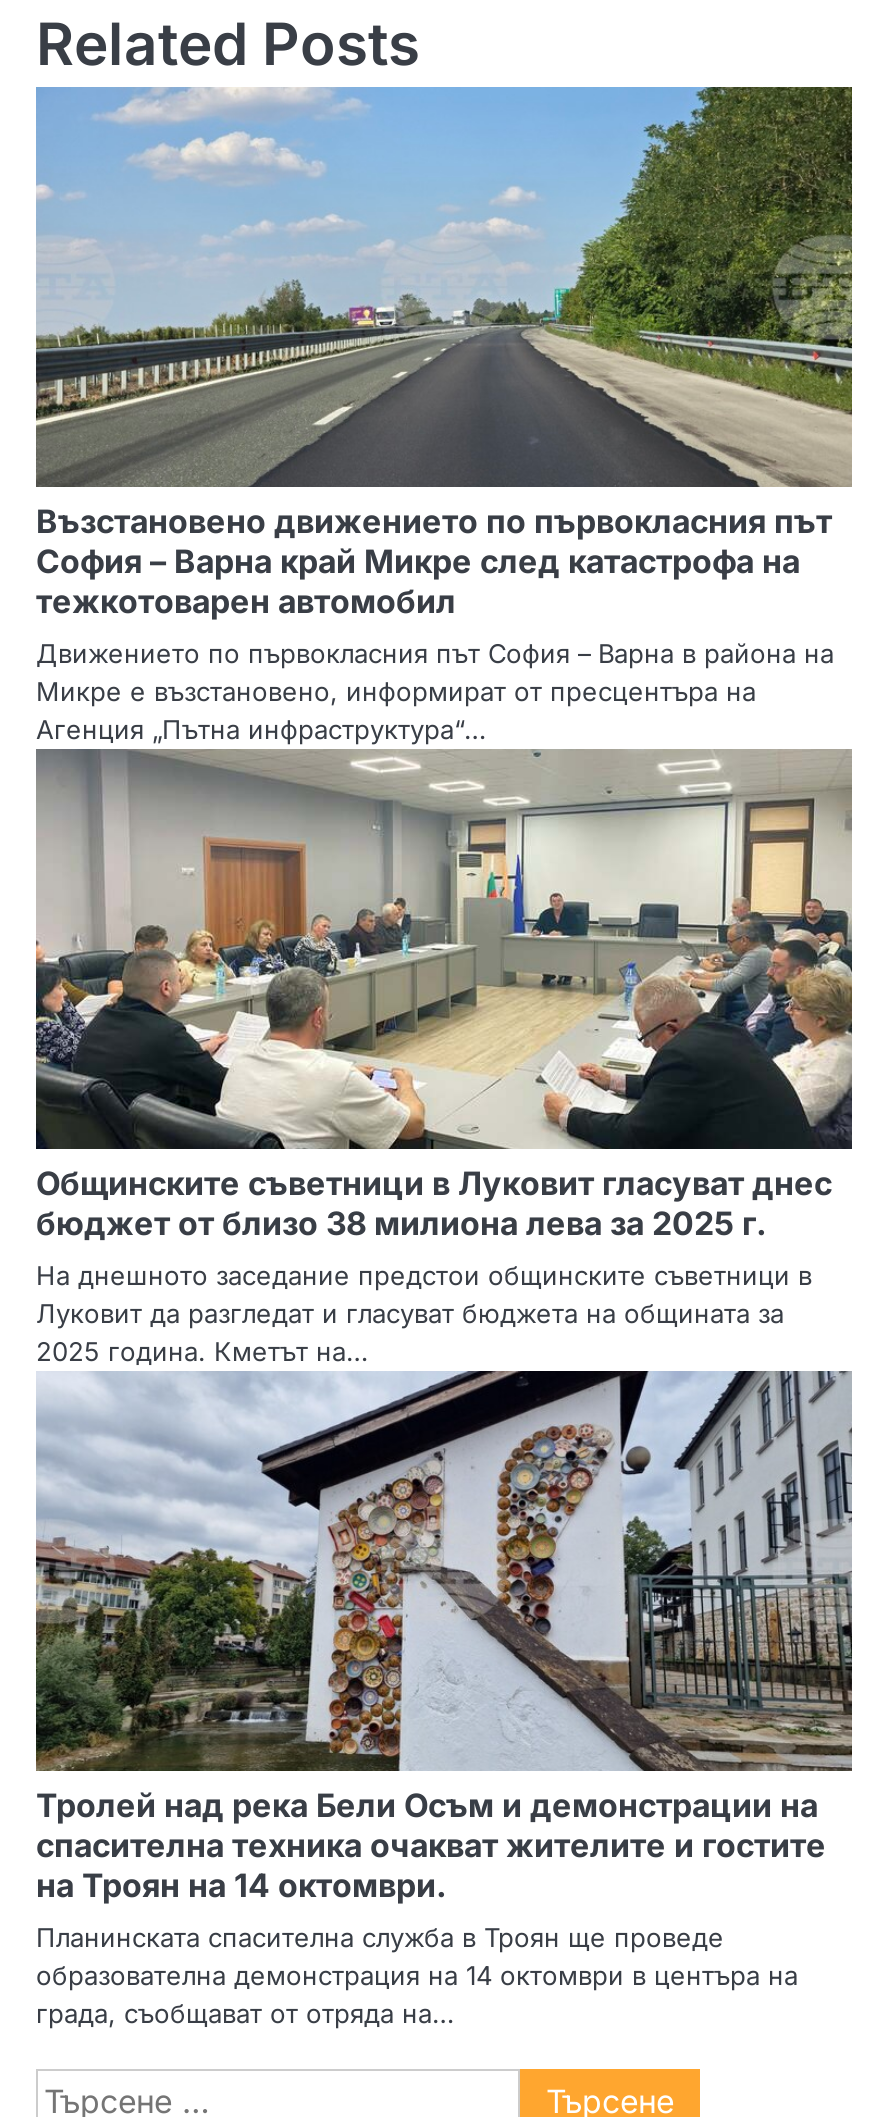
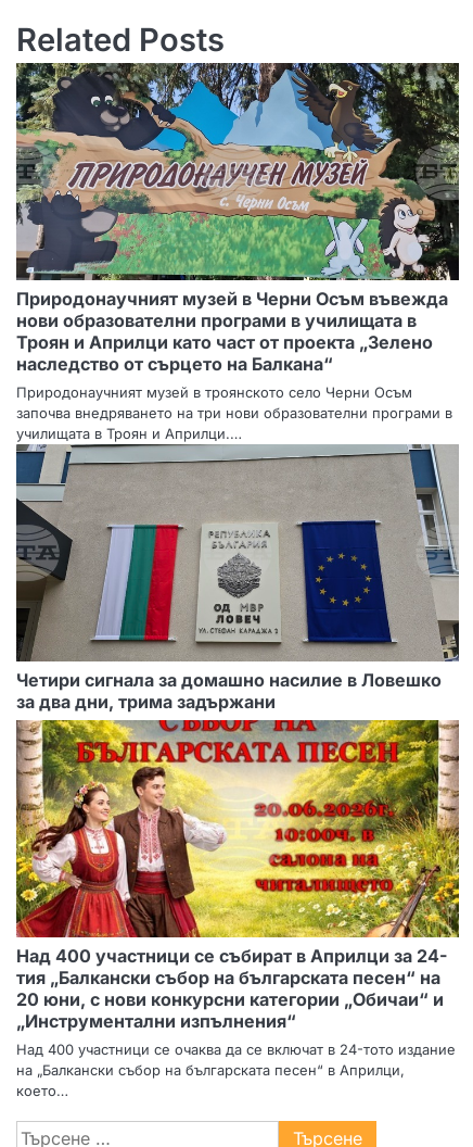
[36,85,852,745] [image] | Възстановено движението по първокласния път | София – Варна край Микре след катастрофа на | тежкотоварен автомобил | Движението по първокласния път София – Варна в района на | Микре е възстановено, информират от пресцентъра на | Агенция „Пътна инфраструктура“… -> [15,62,459,442] [image] | Природонаучният музей в Черни Осъм въвежда | нови образователни програми в училищата в | Троян и Априлци като част от проекта „Зелено | наследство от сърцето на Балкана“ | Природонаучният музей в троянското село Черни Осъм | започва внедряването на три нови образователни програми в | училищата в Троян и Априлци.…
[34,797,852,1149] [image] -> [16,430,459,621] [image]
[36,1163,832,1367] Общинските съветници в Луковит гласуват днес | бюджет от близо 38 милиона лева за 2025 г. | На днешното заседание предстои общинските съветници в | Луковит да разгледат и гласуват бюджета на общината за | 2025 година. Кметът на… -> [16,669,442,713] Четири сигнала за домашно насилие в Ловешко | за два дни, трима задържани
[36,1331,852,1697] [image] -> [15,719,460,937] [image]
[36,1785,826,2029] Тролей над река Бели Осъм и демонстрации на | спасителна техника очакват жителите и гостите | на Троян на 14 октомври. | Планинската спасителна служба в Троян ще проведе | образователна демонстрация на 14 октомври в центъра на | града, съобщават от отряда на… -> [16,945,456,1099] Над 400 участници се събират в Априлци за 24- | тия „Балкански събор на българската песен“ на | 20 юни, с нови конкурсни категории „Обичаи“ и | „Инструментални изпълнения“ | Над 400 участници се очаква да се включат в 24-тото издание | на „Балкански събор на българската песен“ в Априлци, | което…

